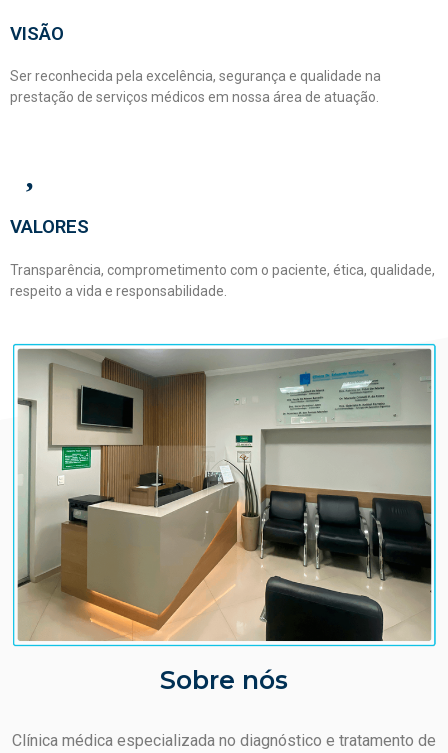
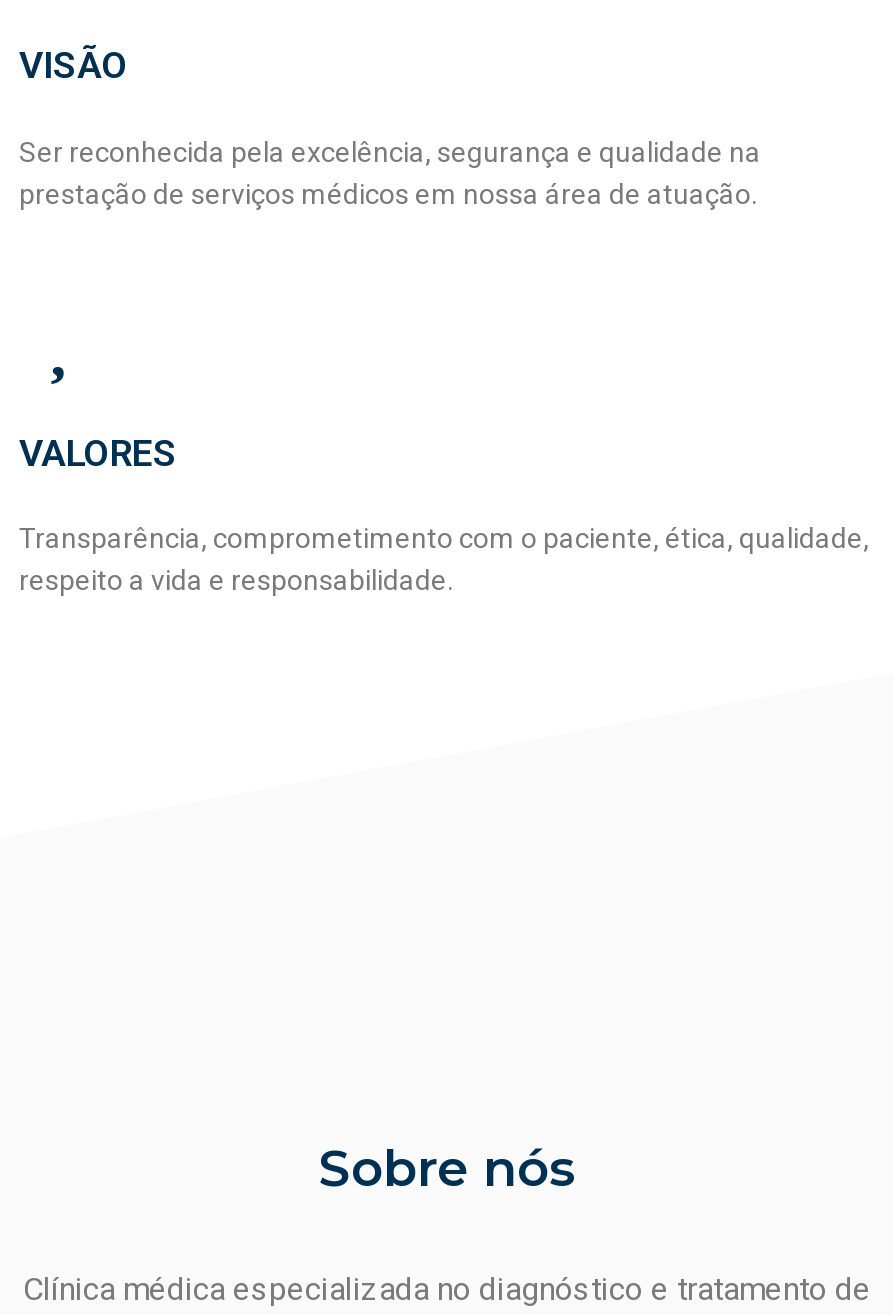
[12,343,437,647] [image] -> none

